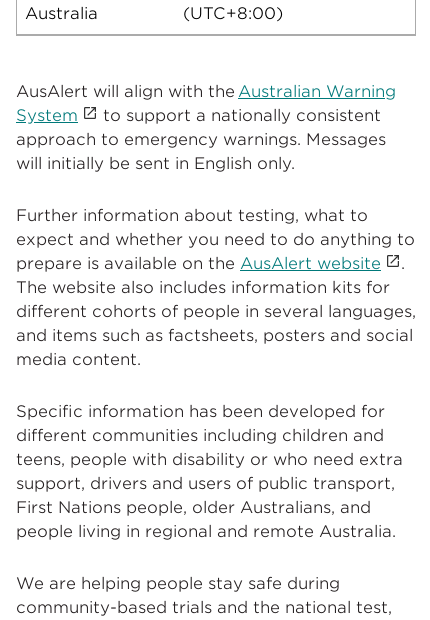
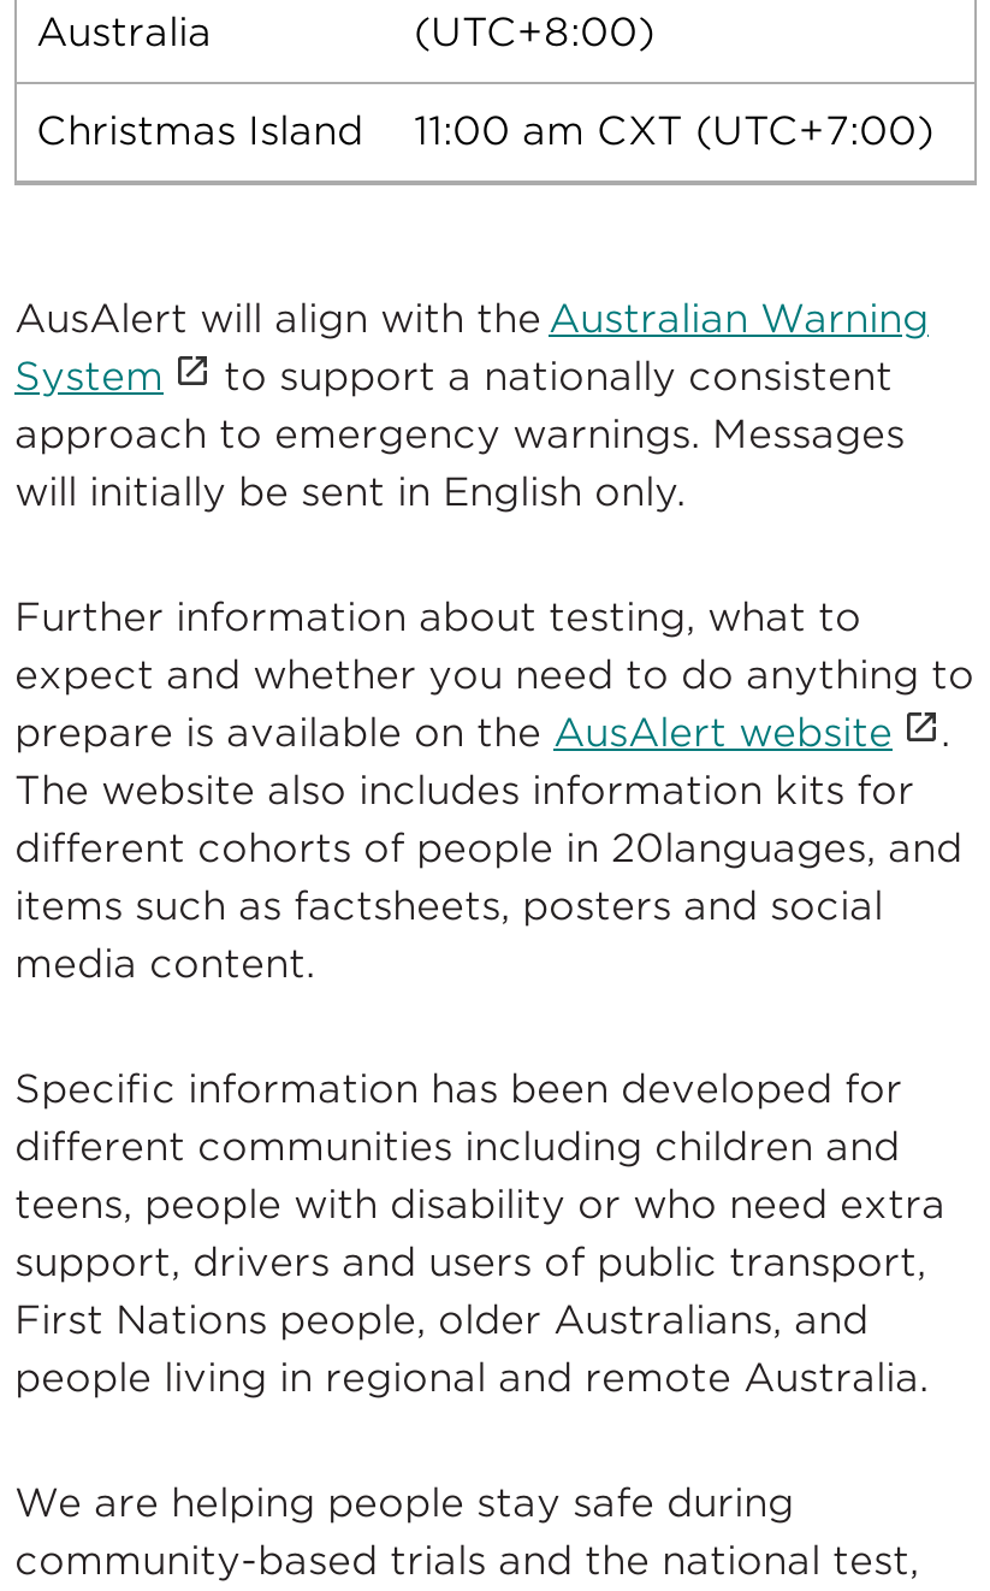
none -> [36,107,933,153] Christmas Island | 11:00 am CXT (UTC+7:00)
[16,302,416,345] different cohorts of people in several languages, | and items such as factsheets, posters and social -> [14,825,962,928] different cohorts of people in 20languages, and | items such as factsheets, posters and social

